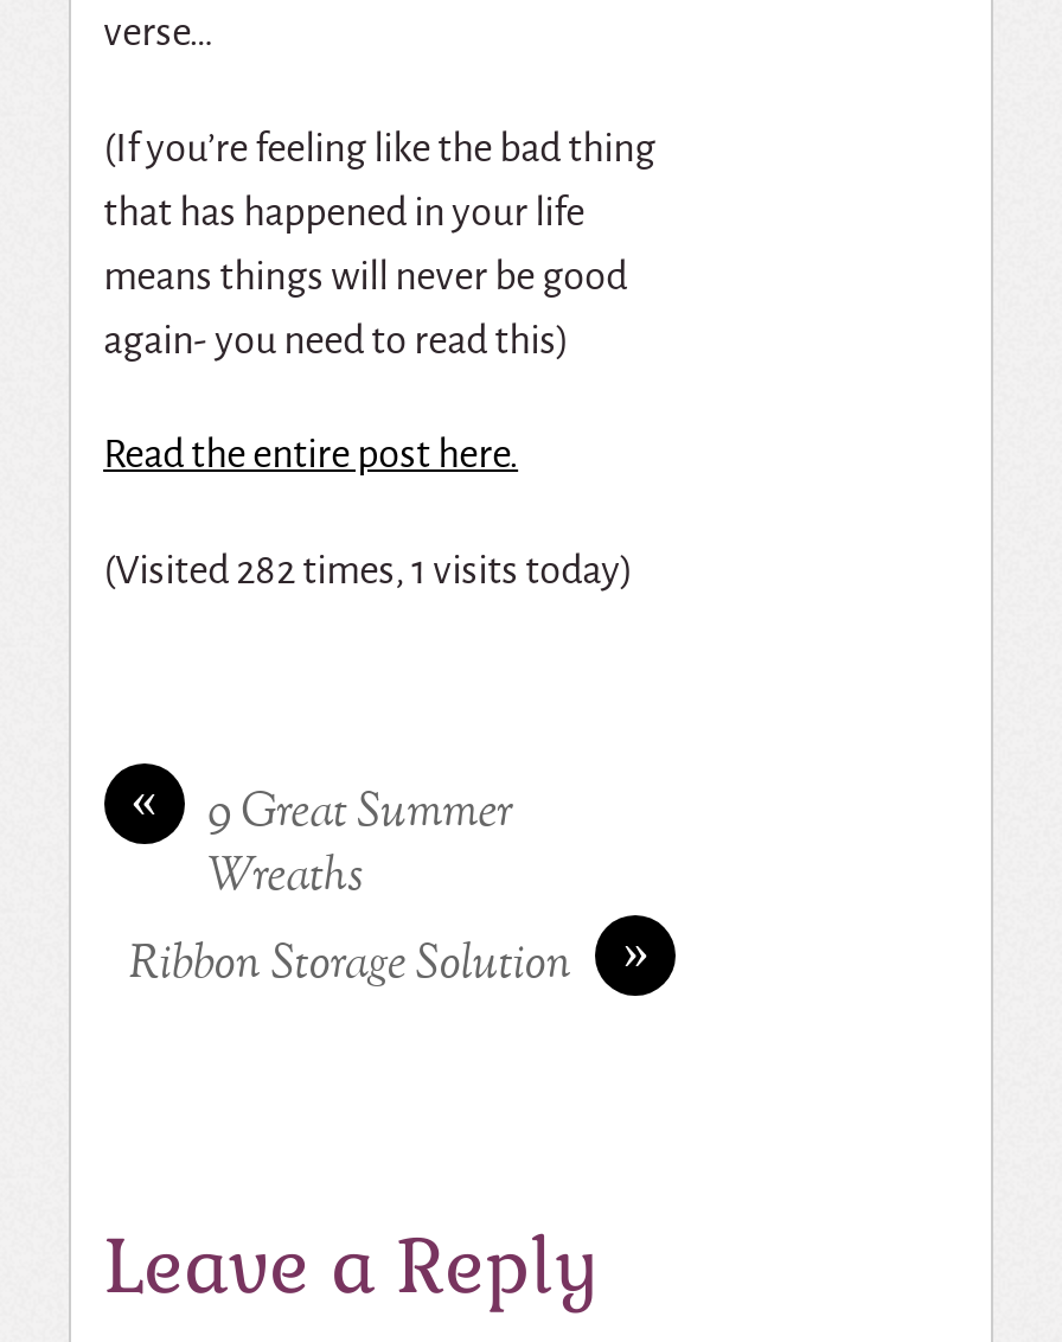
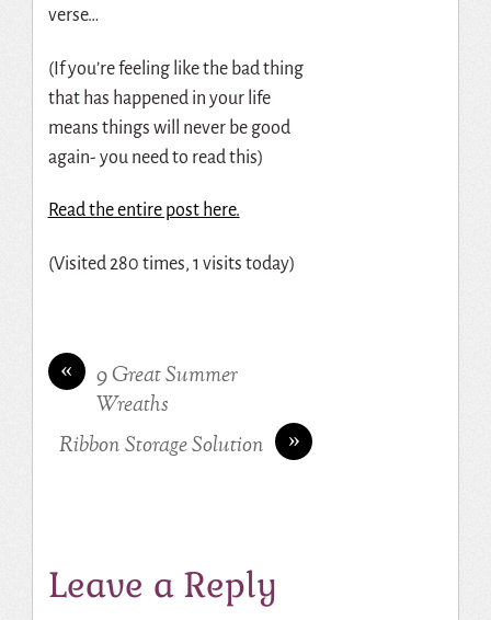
[103,550,634,593] (Visited 282 times, 1 visits today) -> [48,254,295,274] (Visited 280 times, 1 visits today)

